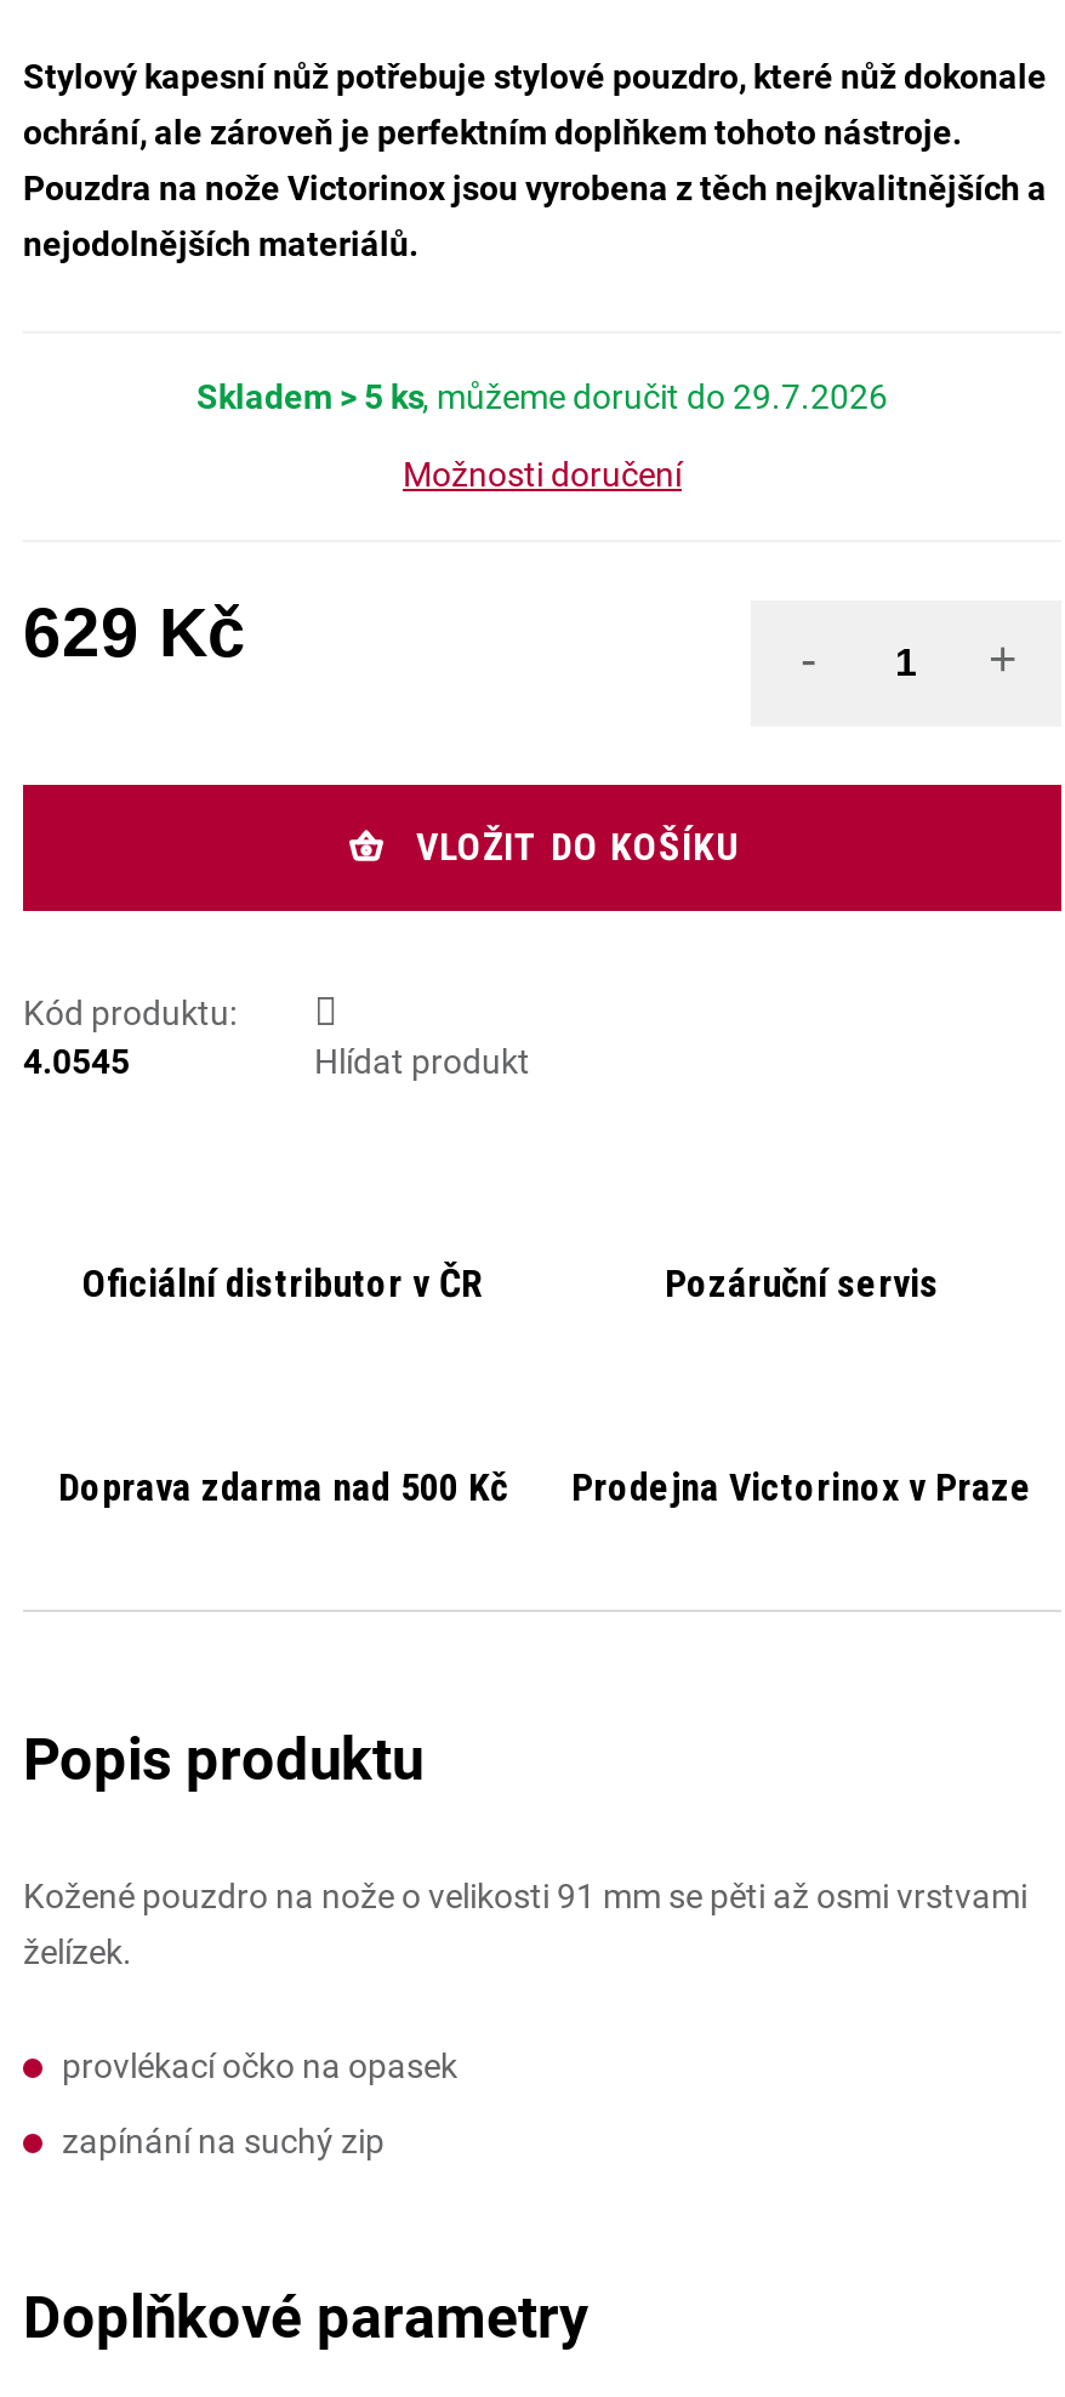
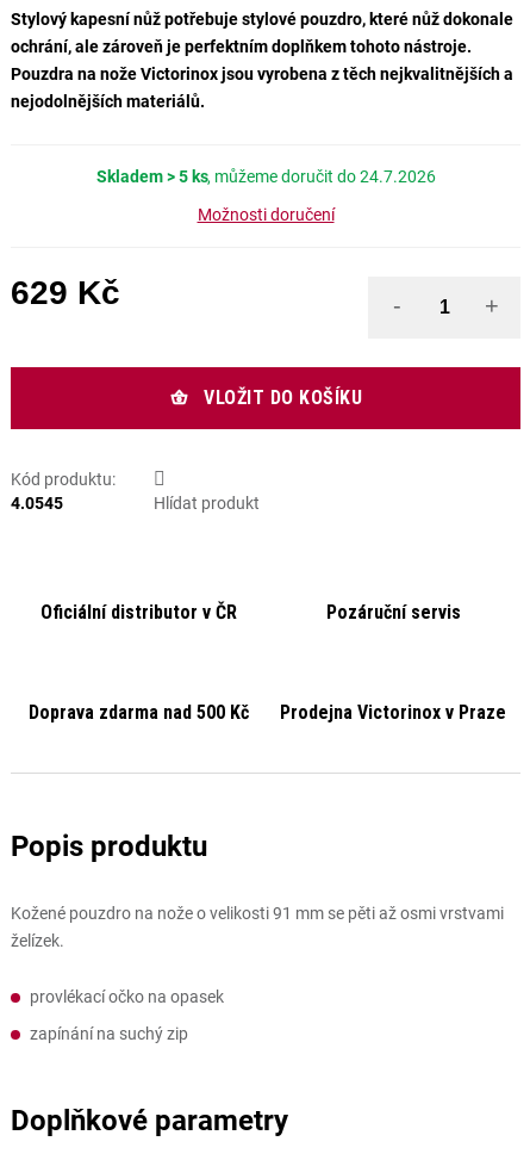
[733,377,888,416] 29.7.2026 -> [359,167,435,186] 24.7.2026

